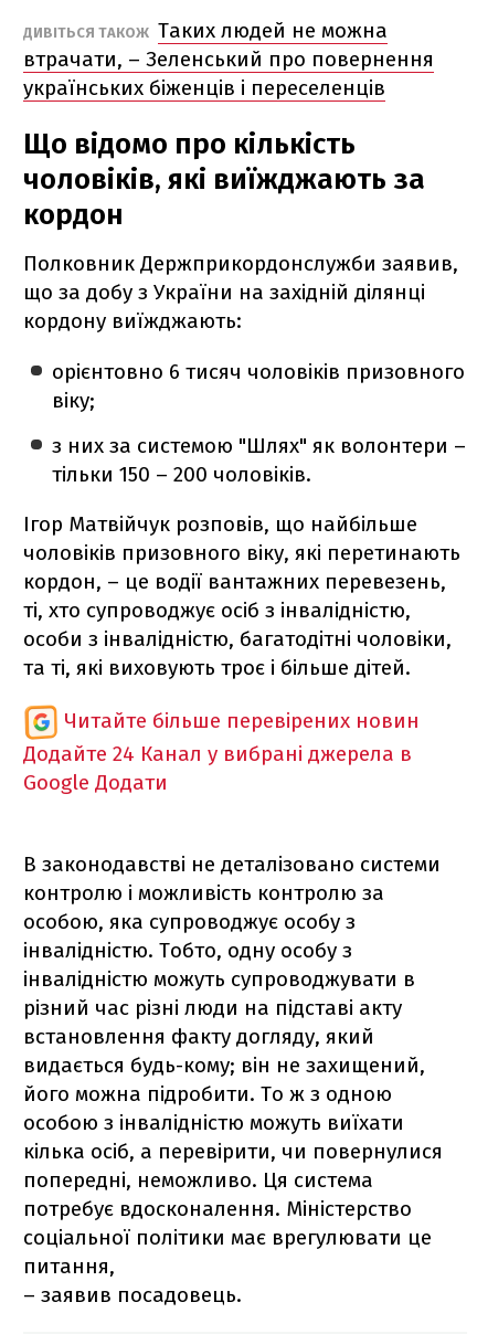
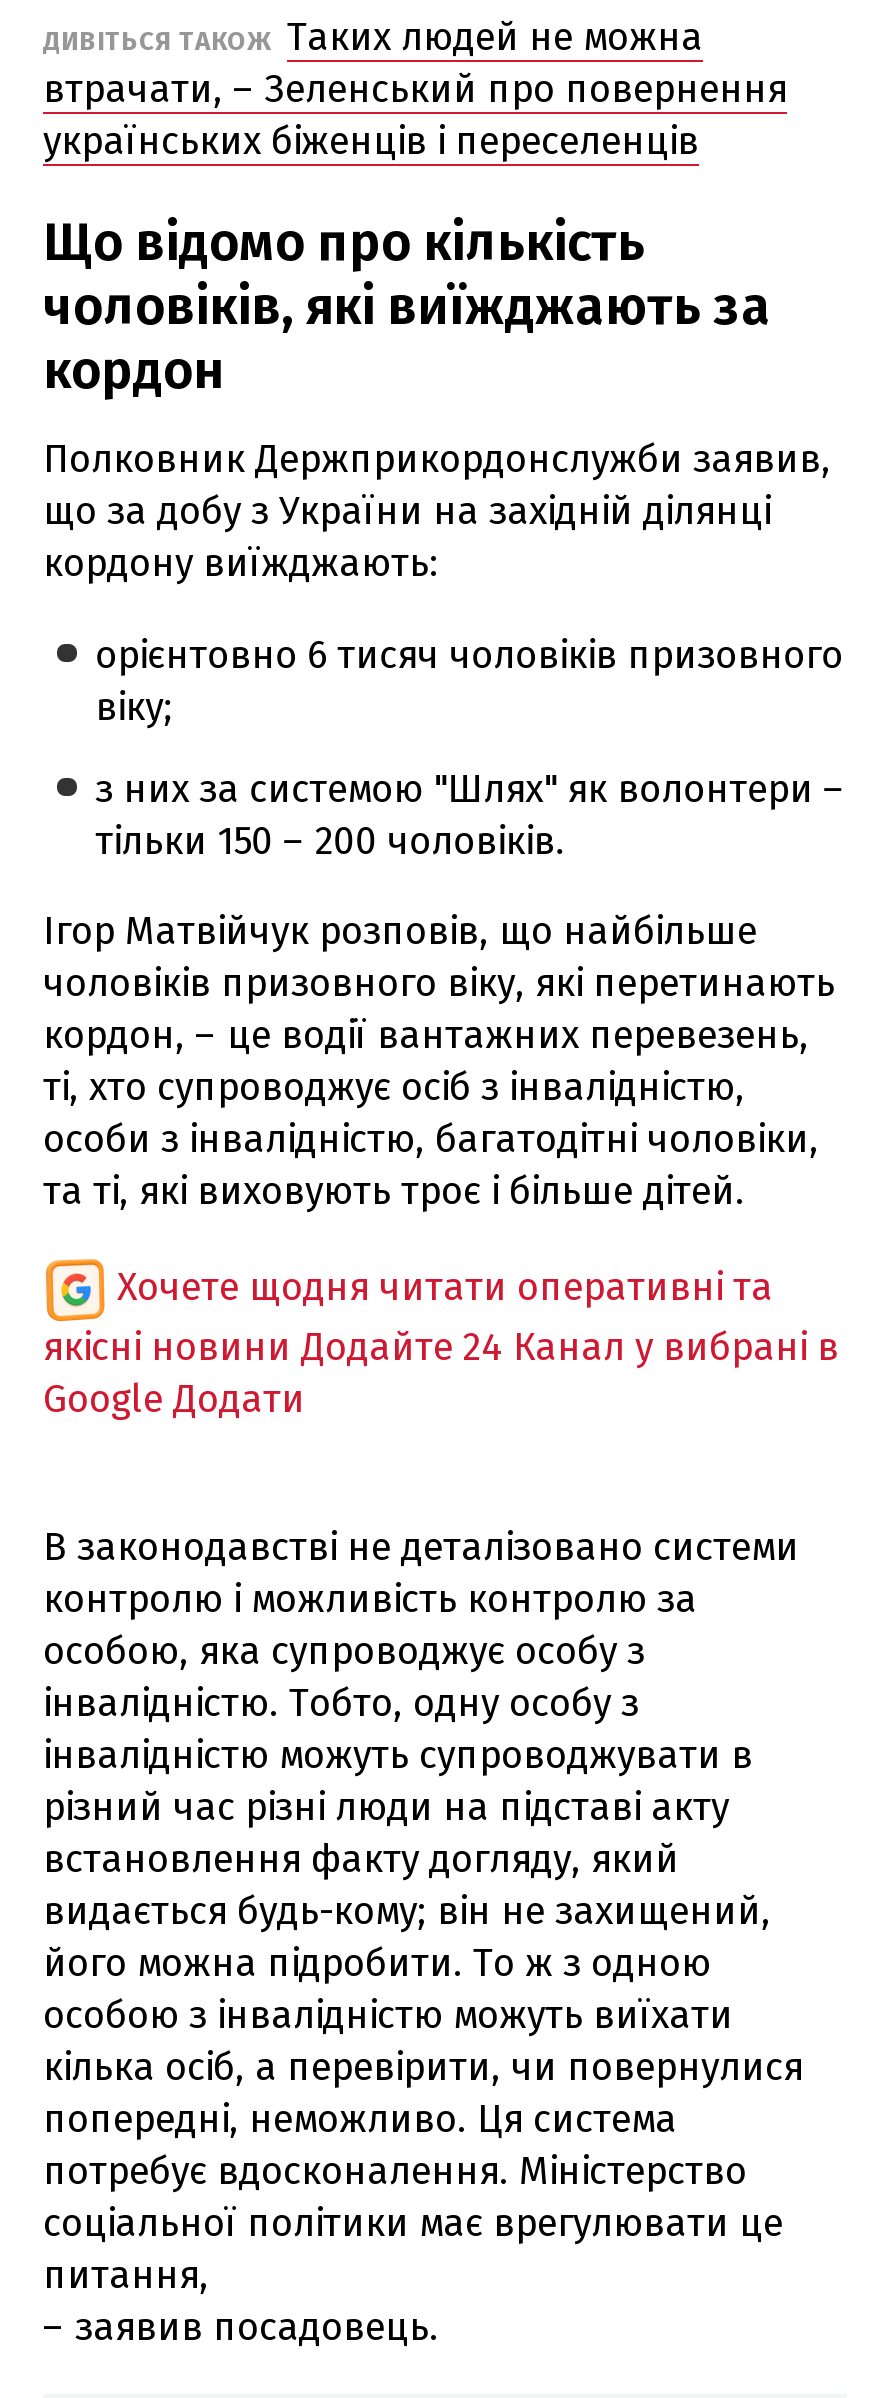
[23,707,420,766] Читайте більше перевірених новин | Додайте 24 Канал у вибрані джерела в -> [43,1263,839,1369] Хочете щодня читати оперативні та | якісні новини Додайте 24 Канал у вибрані в

